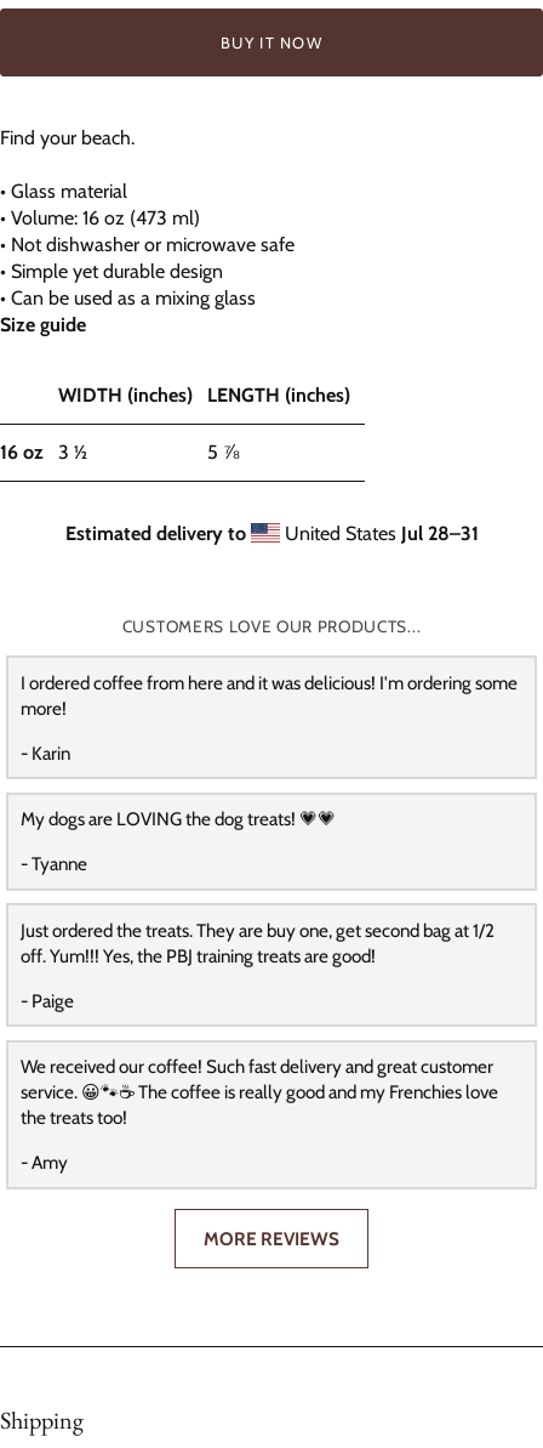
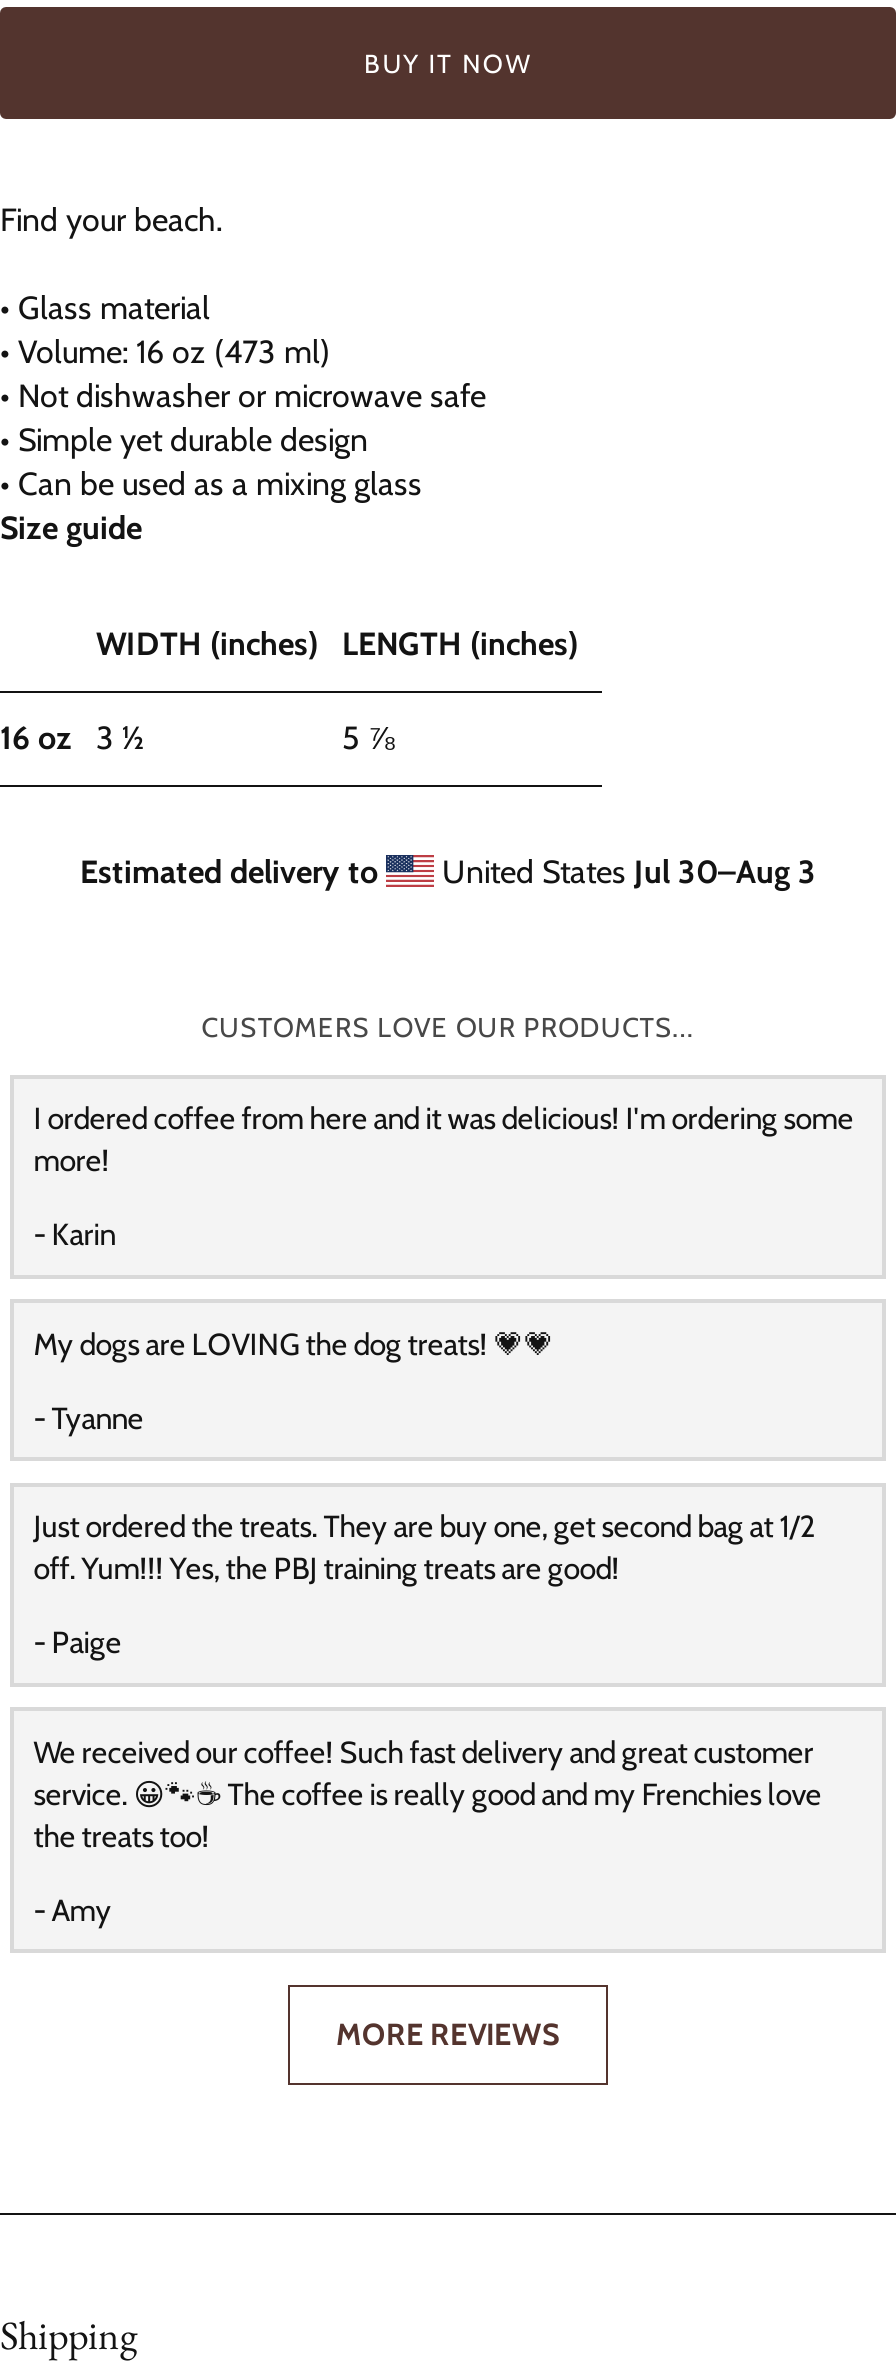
[279,522,478,545] United States Jul 28–31 -> [434,854,816,892] United States Jul 30–Aug 3

